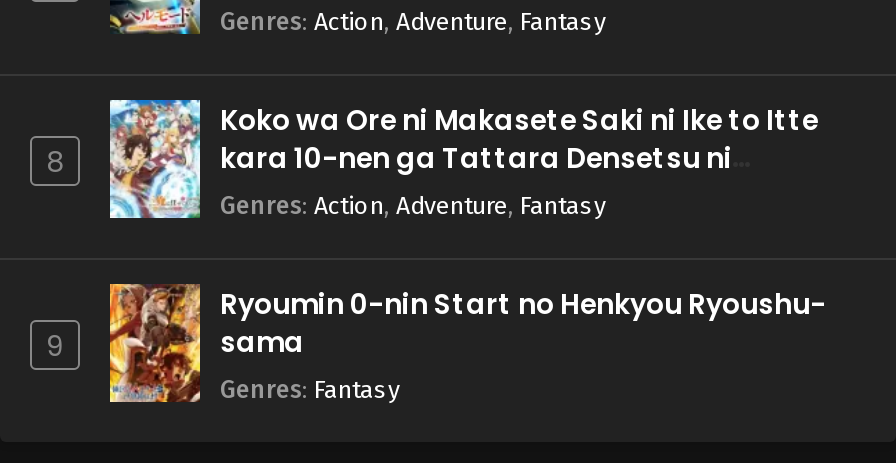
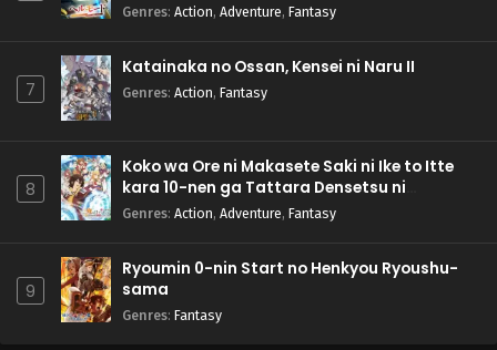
none -> [26,78,35,100] 7
none -> [60,54,415,121] [image] | Katainaka no Ossan, Kensei ni Naru II | Genres: Action, Fantasy

